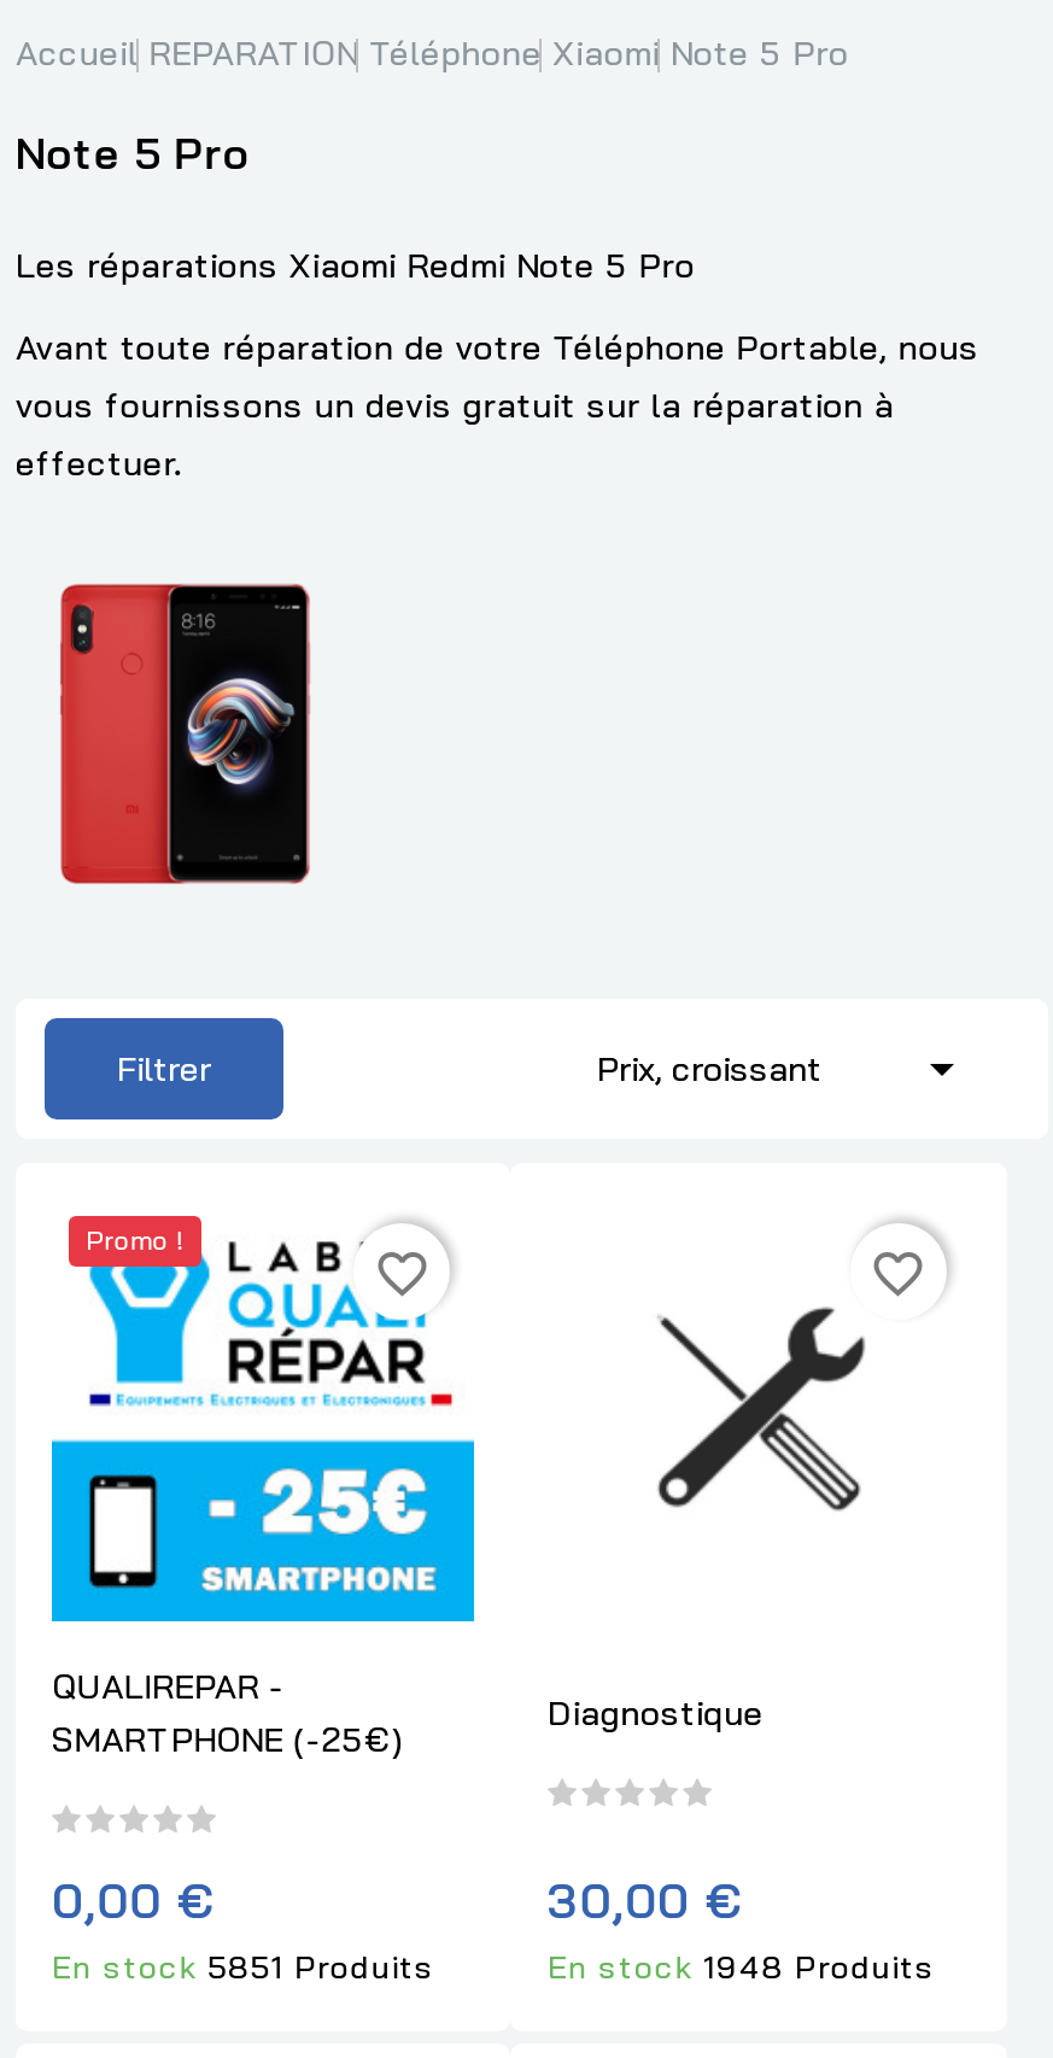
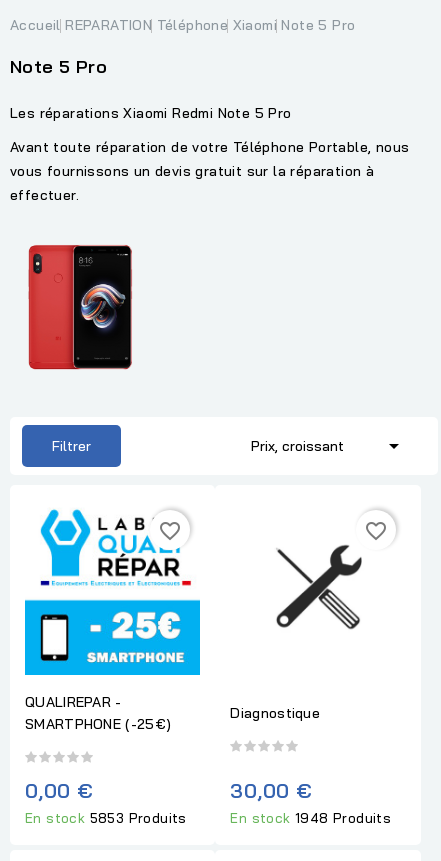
[86,1223,184,1257] Promo ! -> none
[52,1947,435,1985] En stock 5851 Produits -> [25,810,187,826] En stock 5853 Produits

